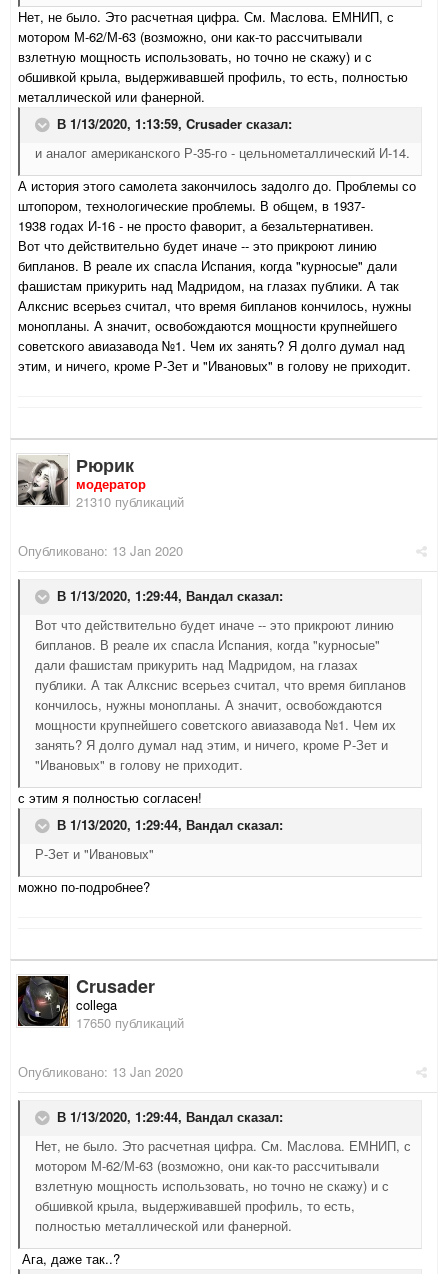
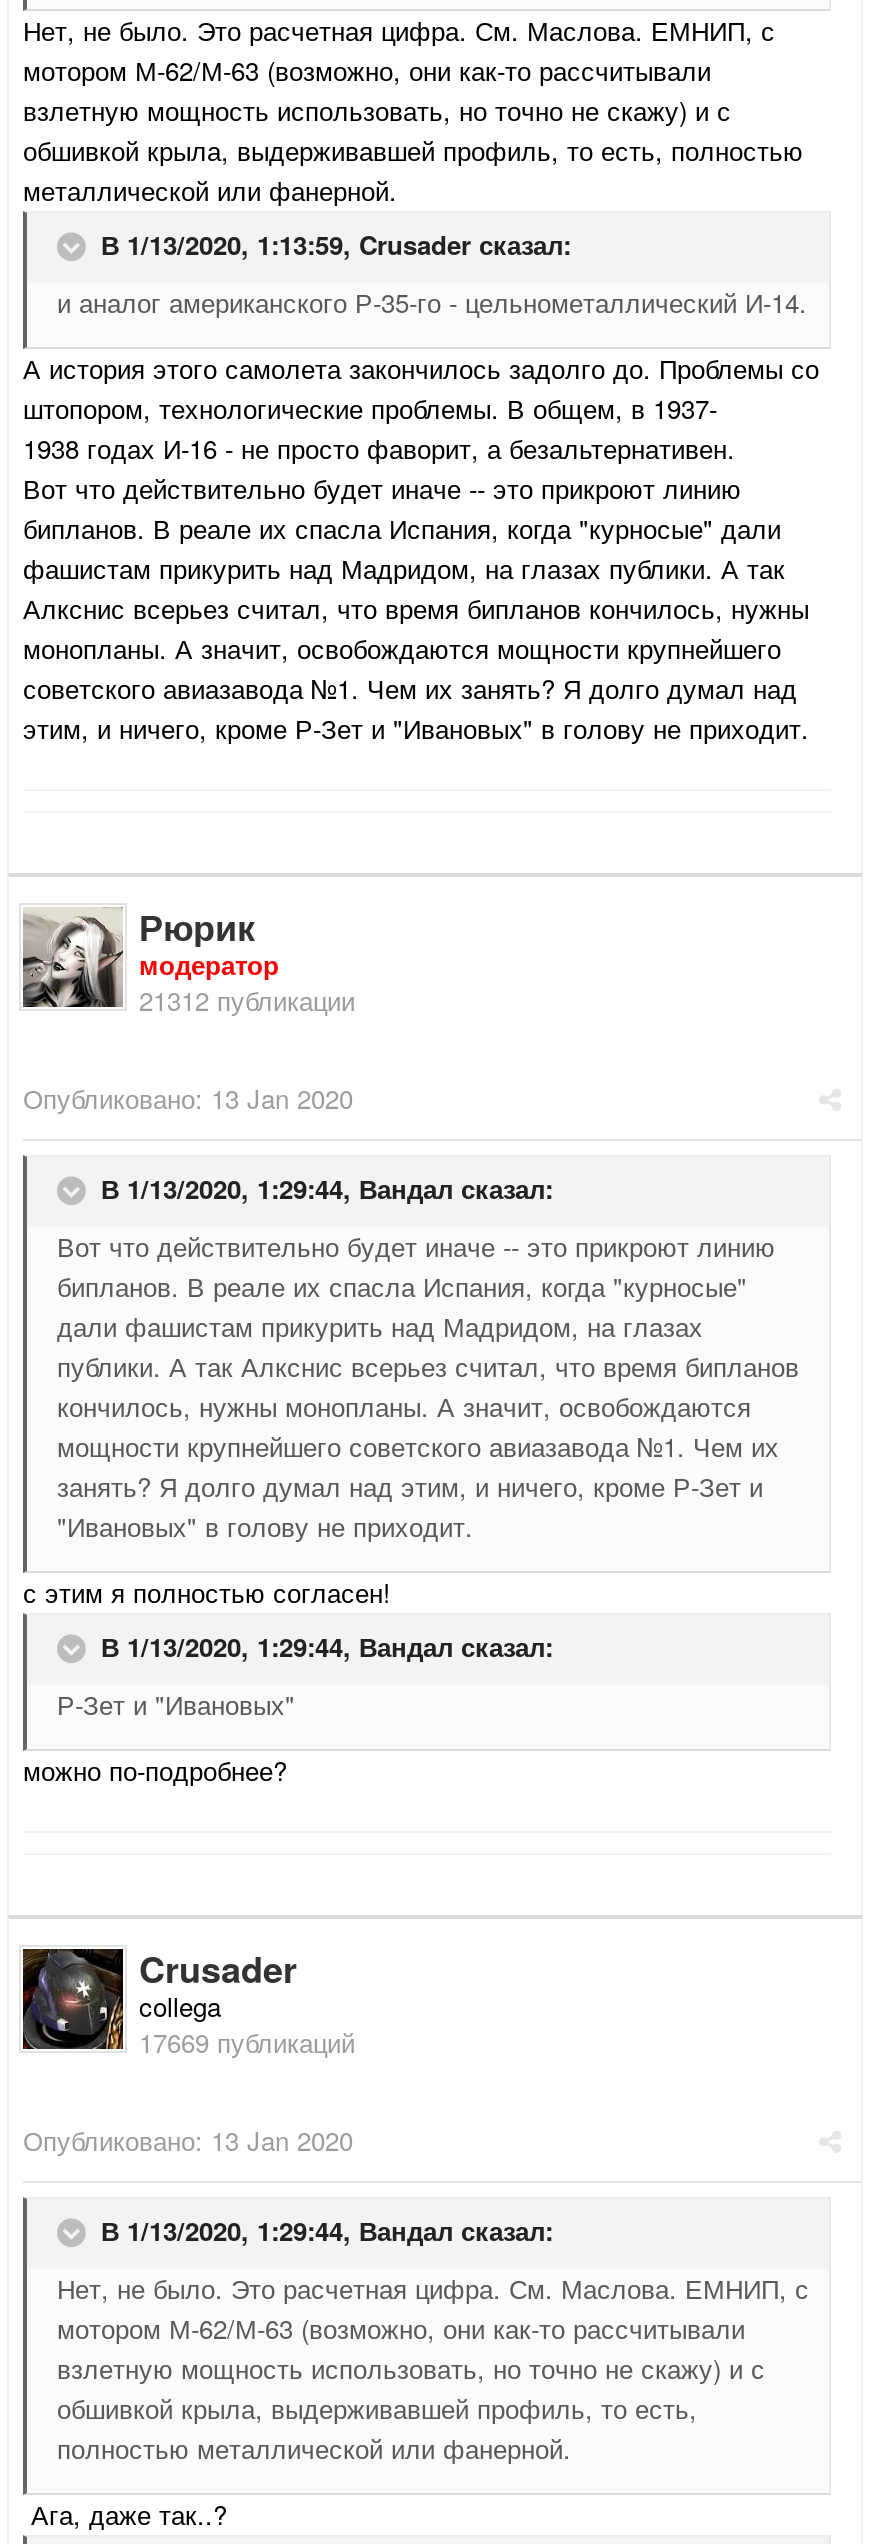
[76,492,184,511] 21310 публикаций -> [139,982,355,1020] 21312 публикации
[76,1013,184,1032] 17650 публикаций -> [139,2024,355,2062] 17669 публикаций

